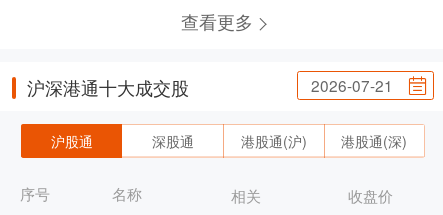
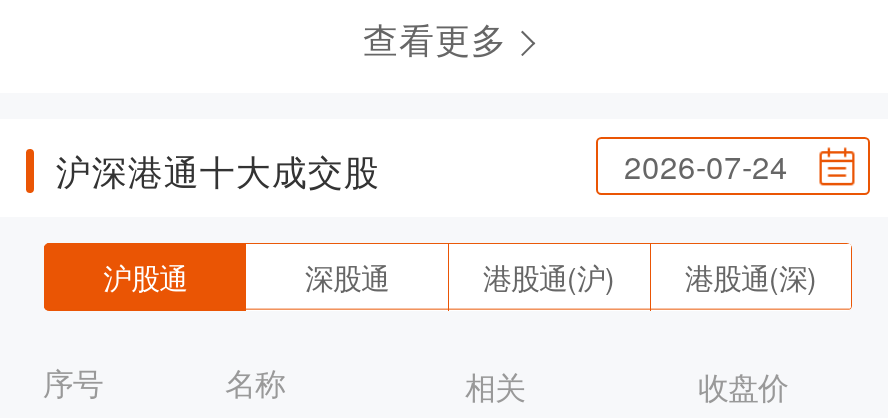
[311,74,393,96] 2026-07-21 -> [624,143,788,187] 2026-07-24

